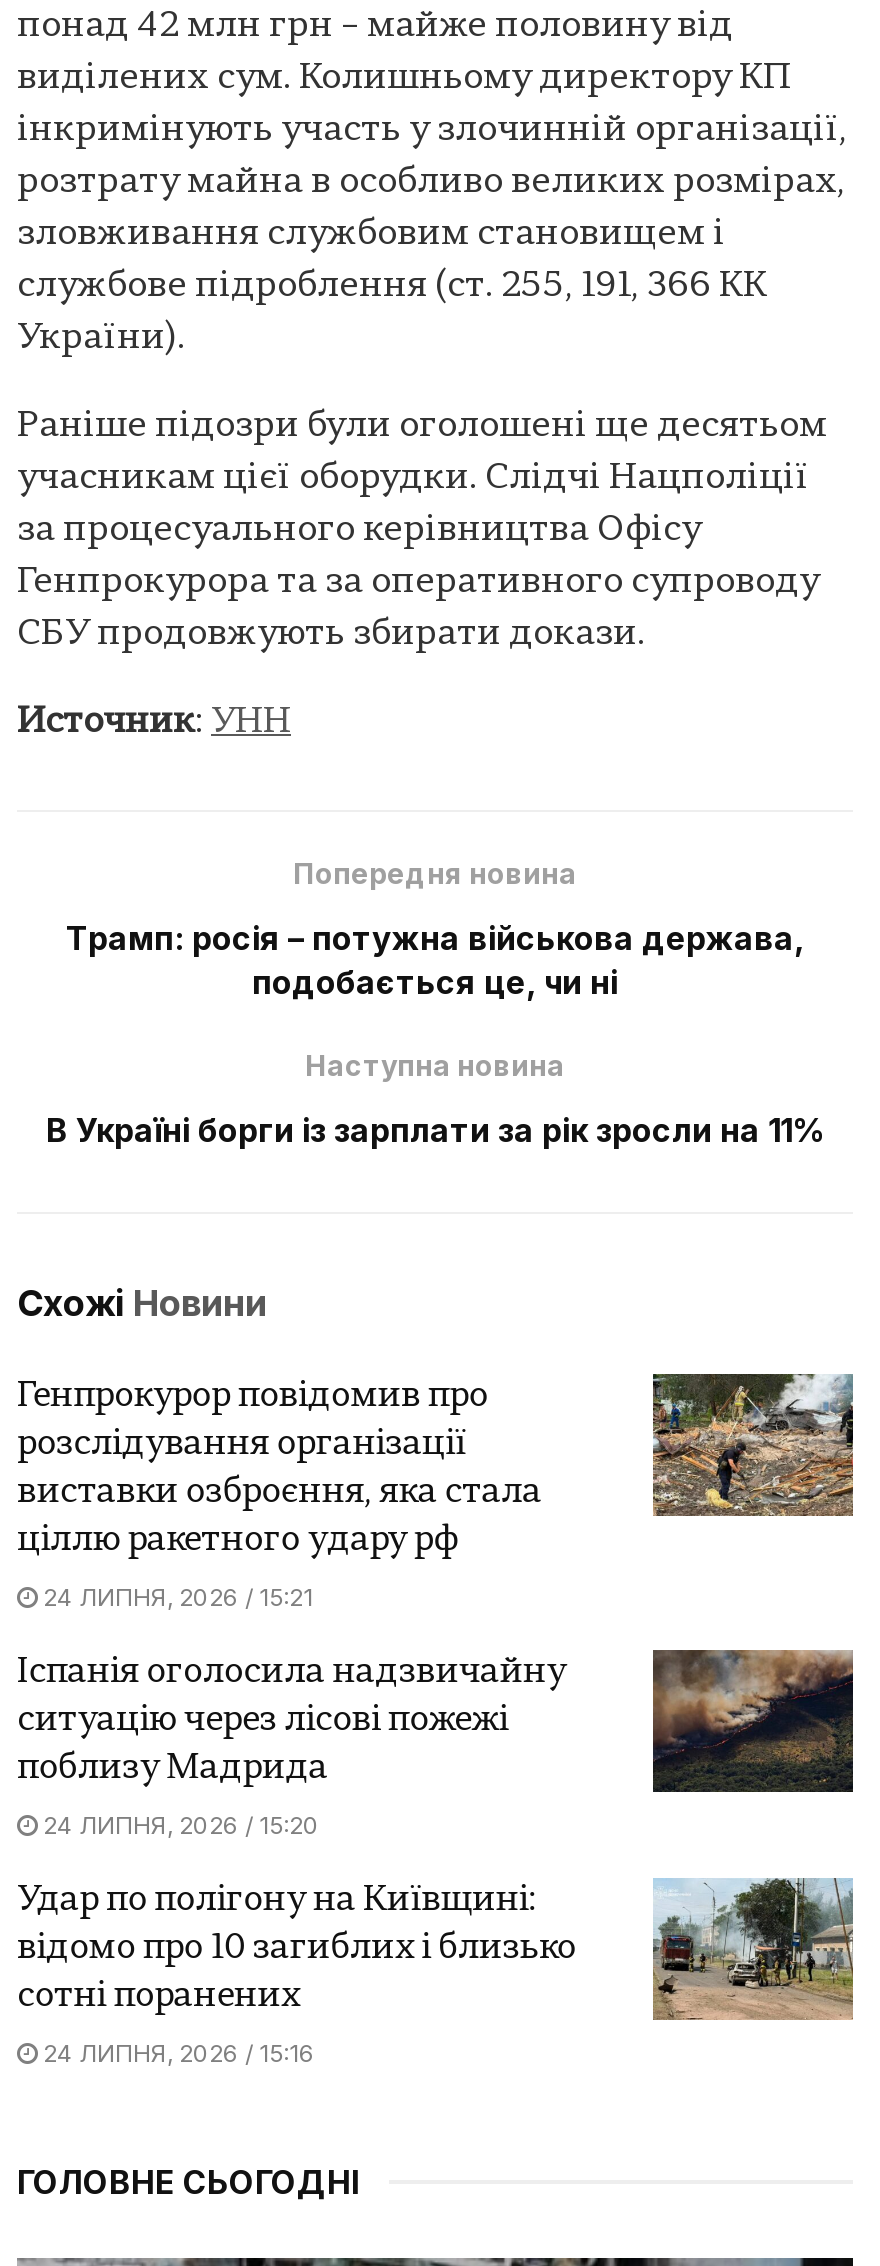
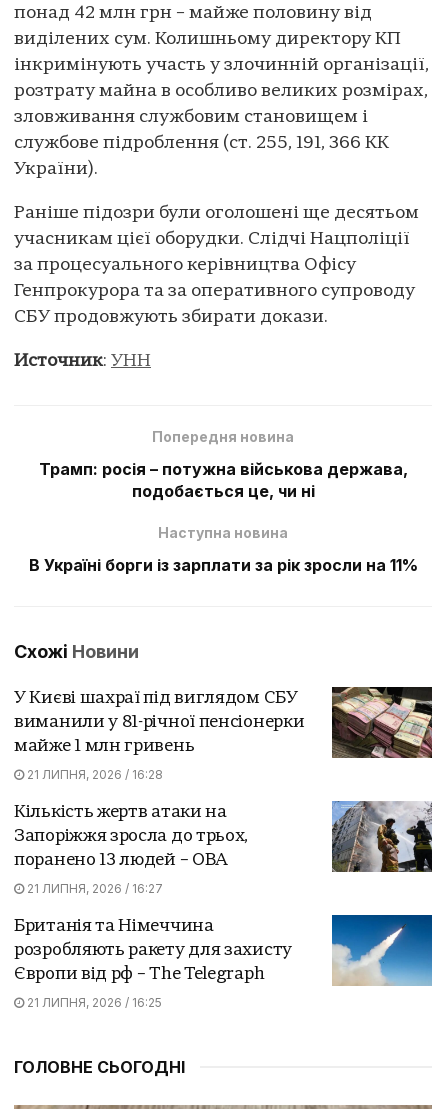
[17,1380,542,1558] Генпрокурор повідомив про | розслідування організації | виставки озброєння, яка стала | ціллю ракетного удару рф -> [14,690,304,755] У Києві шахраї під виглядом СБУ | виманили у 81-річної пенсіонерки | майже 1 млн гривень
[651,1372,855,1518] [image] -> [331,686,432,758] [image]
[37,1582,313,1612] 24 ЛИПНЯ, 2026 / 15:21 -> [24,767,163,782] 21 ЛИПНЯ, 2026 / 16:28
[17,1656,566,1786] Іспанія оголосила надзвичайну | ситуацію через лісові пожежі | поблизу Мадрида -> [14,804,248,869] Кількість жертв атаки на | Запоріжжя зросла до трьох, | поранено 13 людей – ОВА
[653,1648,853,1794] [image] -> [331,800,432,873] [image]
[37,1810,319,1840] 24 ЛИПНЯ, 2026 / 15:20 -> [24,881,163,896] 21 ЛИПНЯ, 2026 / 16:27
[17,1878,855,2022] [image] | Удар по полігону на Київщині: | відомо про 10 загиблих і близько | сотні поранених -> [14,914,433,986] [image] | Британія та Німеччина | розробляють ракету для захисту | Європи від рф – The Telegraph
[37,2038,315,2068] 24 ЛИПНЯ, 2026 / 15:16 -> [24,995,162,1010] 21 ЛИПНЯ, 2026 / 16:25

